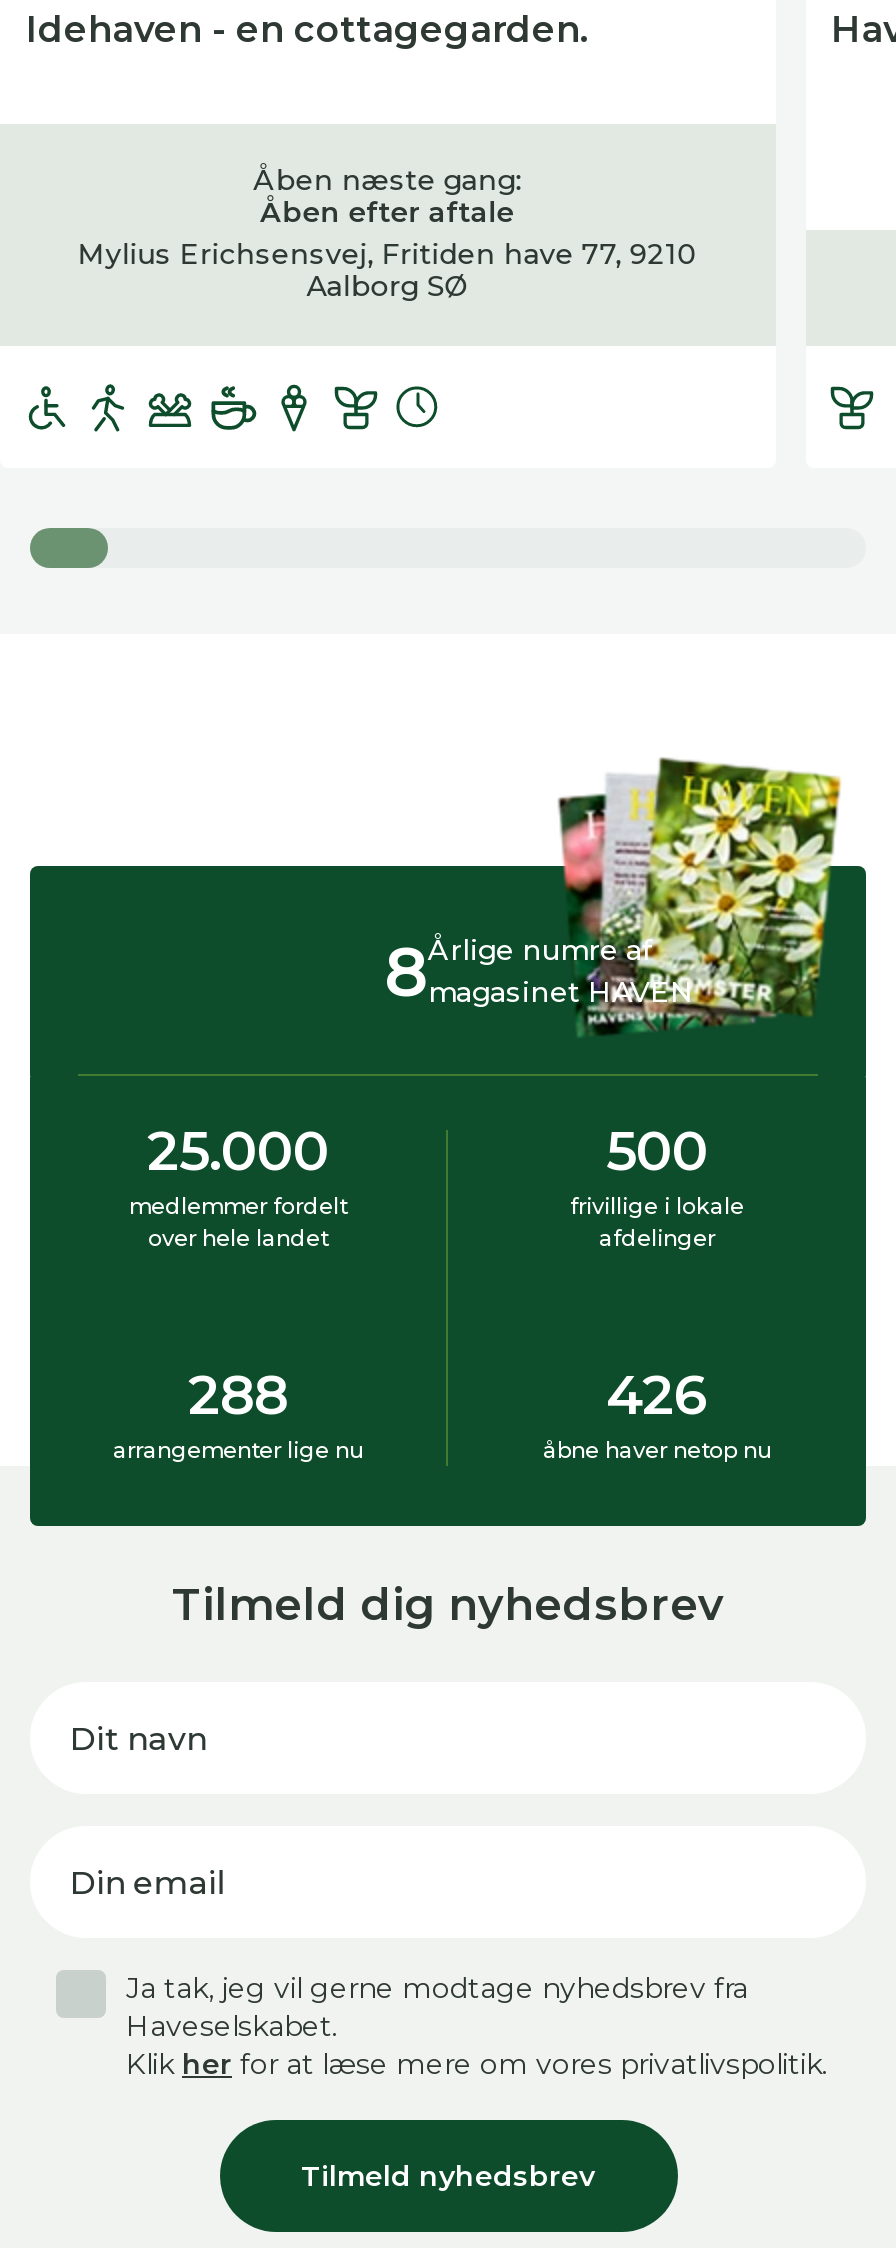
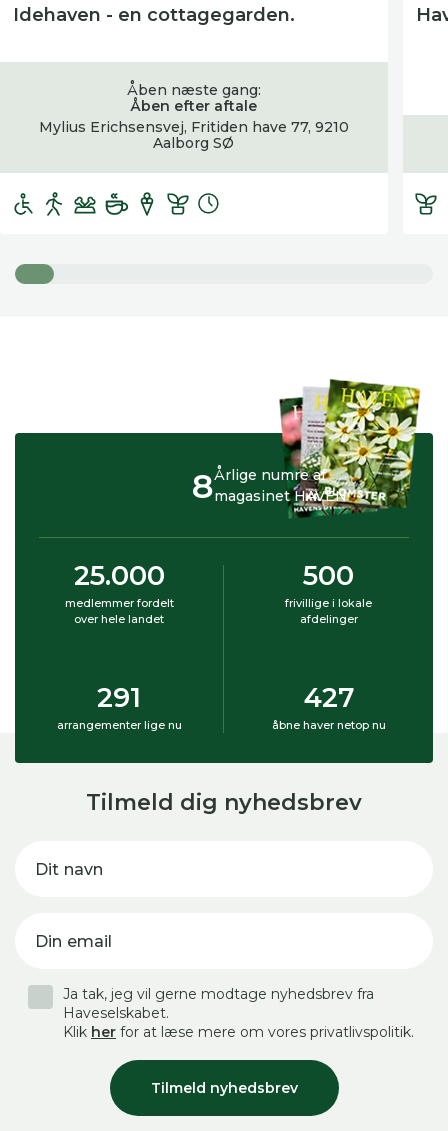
[188,1363,288,1429] 288 -> [97,681,141,714] 291
[606,1363,708,1429] 426 -> [303,681,353,714] 427

